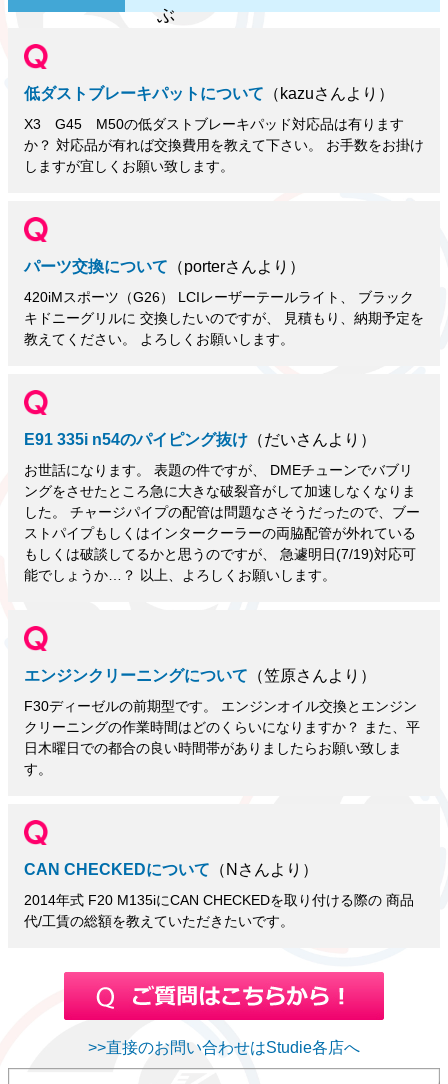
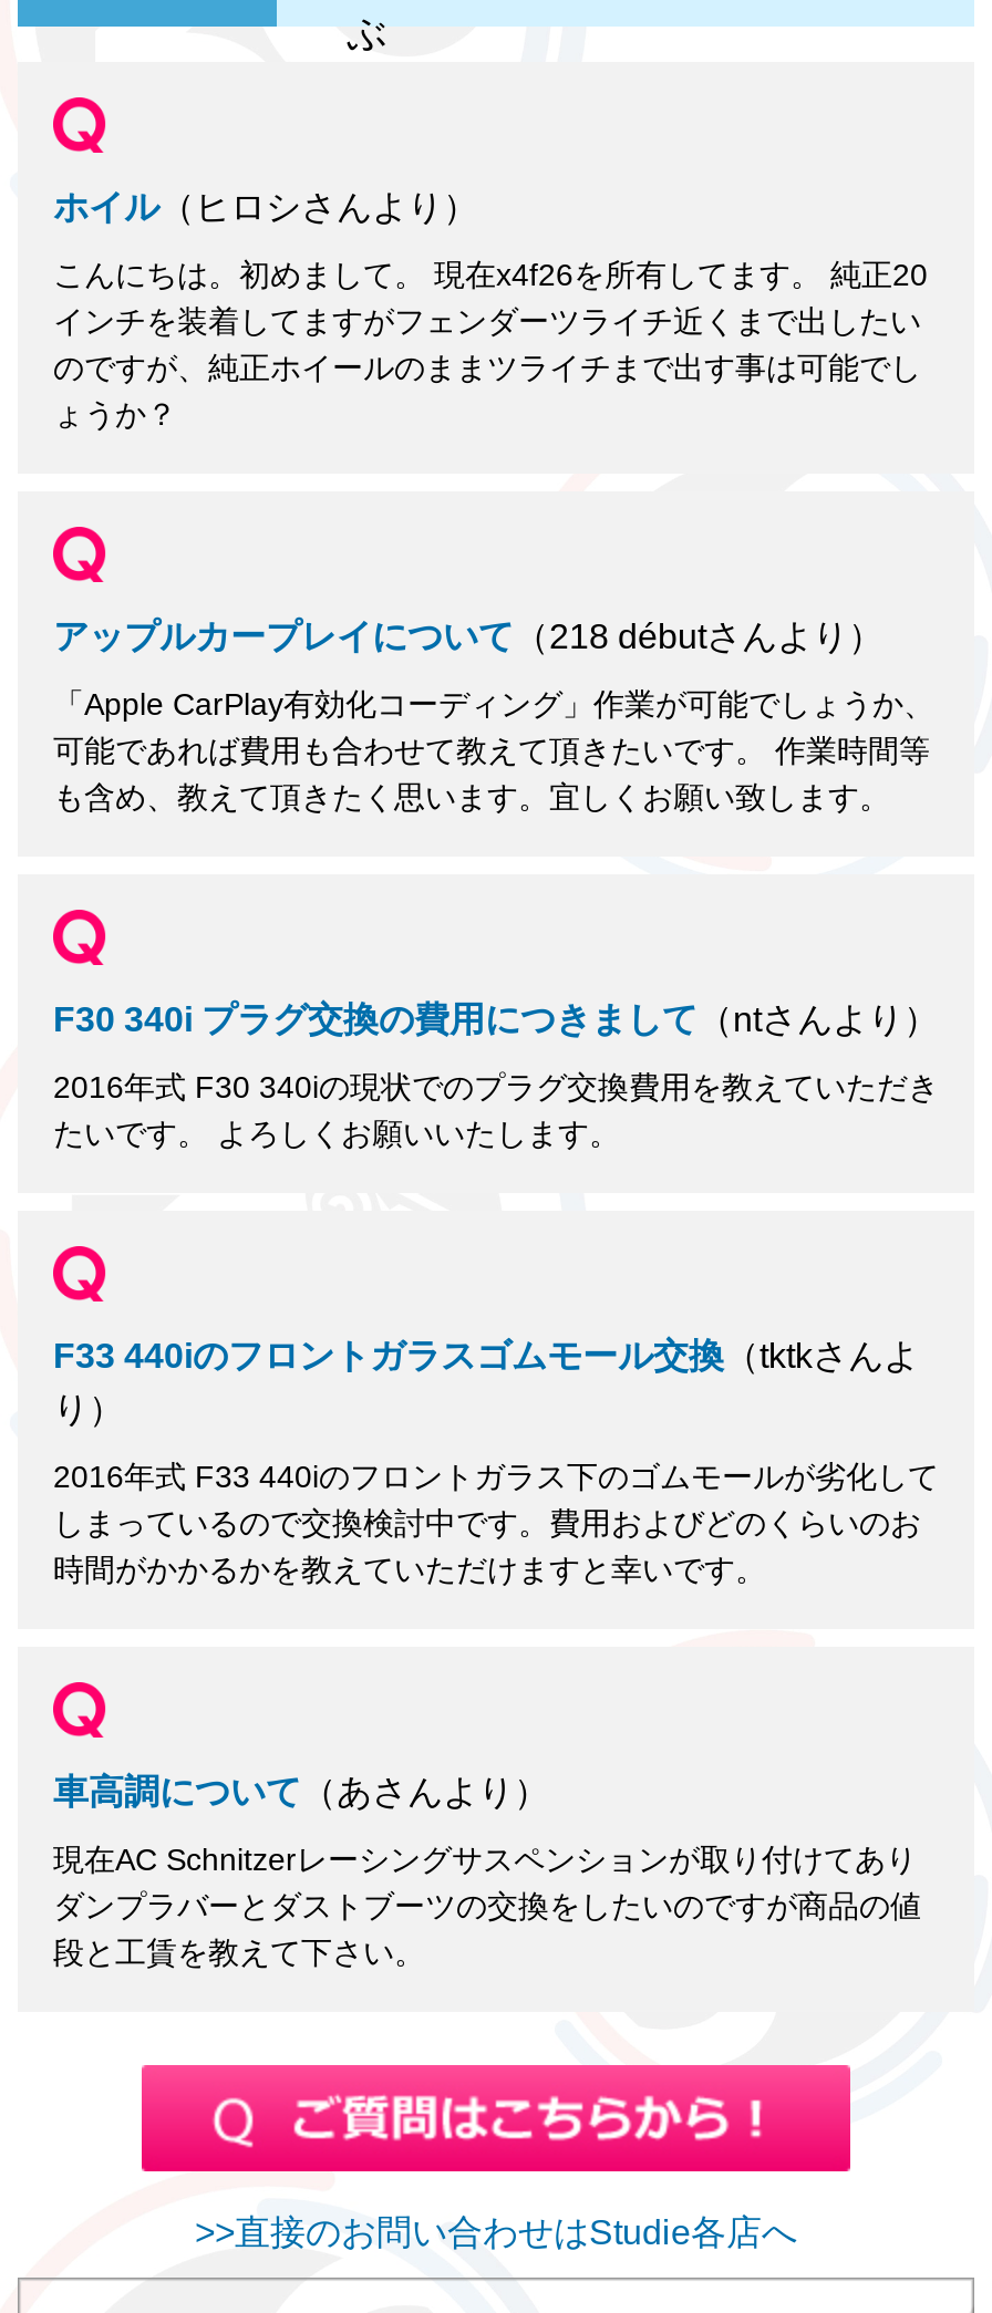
[24,85,394,102] 低ダストブレーキパットについて（kazuさんより） -> [53,188,478,226] ホイル（ヒロシさんより）
[24,116,424,174] X3 G45 M50の低ダストブレーキパッド対応品は有ります | か？ 対応品が有れば交換費用を教えて下さい。 お手数をお掛け | しますが宜しくお願い致します。 -> [53,257,928,432] こんにちは。初めまして。 現在x4f26を所有してます。 純正20 | インチを装着してますがフェンダーツライチ近くまで出したい | のですが、純正ホイールのままツライチまで出す事は可能でし | ょうか？
[24,258,305,275] パーツ交換について（porterさんより） -> [53,618,883,655] アップルカープレイについて（218 débutさんより）
[24,289,424,347] 420iMスポーツ（G26） LCIレーザーテールライト、 ブラック | キドニーグリルに 交換したいのですが、 見積もり、納期予定を | 教えてください。 よろしくお願いします。 -> [53,686,934,815] 「Apple CarPlay有効化コーディング」作業が可能でしょうか、 | 可能であれば費用も合わせて教えて頂きたいです。 作業時間等 | も含め、教えて頂きたく思います。宜しくお願い致します。
[24,431,376,448] E91 335i n54のパイピング抜け（だいさんより） -> [53,1000,939,1038] F30 340i プラグ交換の費用につきまして（ntさんより）
[24,462,420,583] お世話になります。 表題の件ですが、 DMEチューンでバブリ | ングをさせたところ急に大きな破裂音がして加速しなくなりま | した。 チャージパイプの配管は問題なさそうだったので、ブー | ストパイプもしくはインタークーラーの両脇配管が外れている | もしくは破談してるかと思うのですが、 急遽明日(7/19)対応可 | 能でしょうか…？ 以上、よろしくお願いします。 -> [53,1069,939,1151] 2016年式 F30 340iの現状でのプラグ交換費用を教えていただき | たいです。 よろしくお願いいたします。
[24,667,376,684] エンジンクリーニングについて（笠原さんより） -> [53,1337,919,1428] F33 440iのフロントガラスゴムモール交換（tktkさんよ | り）
[24,698,420,777] F30ディーゼルの前期型です。 エンジンオイル交換とエンジン | クリーニングの作業時間はどのくらいになりますか？ また、平 | 日木曜日での都合の良い時間帯がありましたらお願い致しま | す。 -> [53,1459,939,1587] 2016年式 F33 440iのフロントガラス下のゴムモールが劣化して | しまっているので交換検討中です。費用およびどのくらいのお | 時間がかかるかを教えていただけますと幸いです。
[24,861,318,878] CAN CHECKEDについて（Nさんより） -> [53,1773,549,1811] 車高調について（あさんより）
[24,892,414,929] 2014年式 F20 M135iにCAN CHECKEDを取り付ける際の 商品 | 代/工賃の総額を教えていただきたいです。 -> [53,1842,921,1970] 現在AC Schnitzerレーシングサスペンションが取り付けてあり | ダンプラバーとダストブーツの交換をしたいのですが商品の値 | 段と工賃を教えて下さい。

